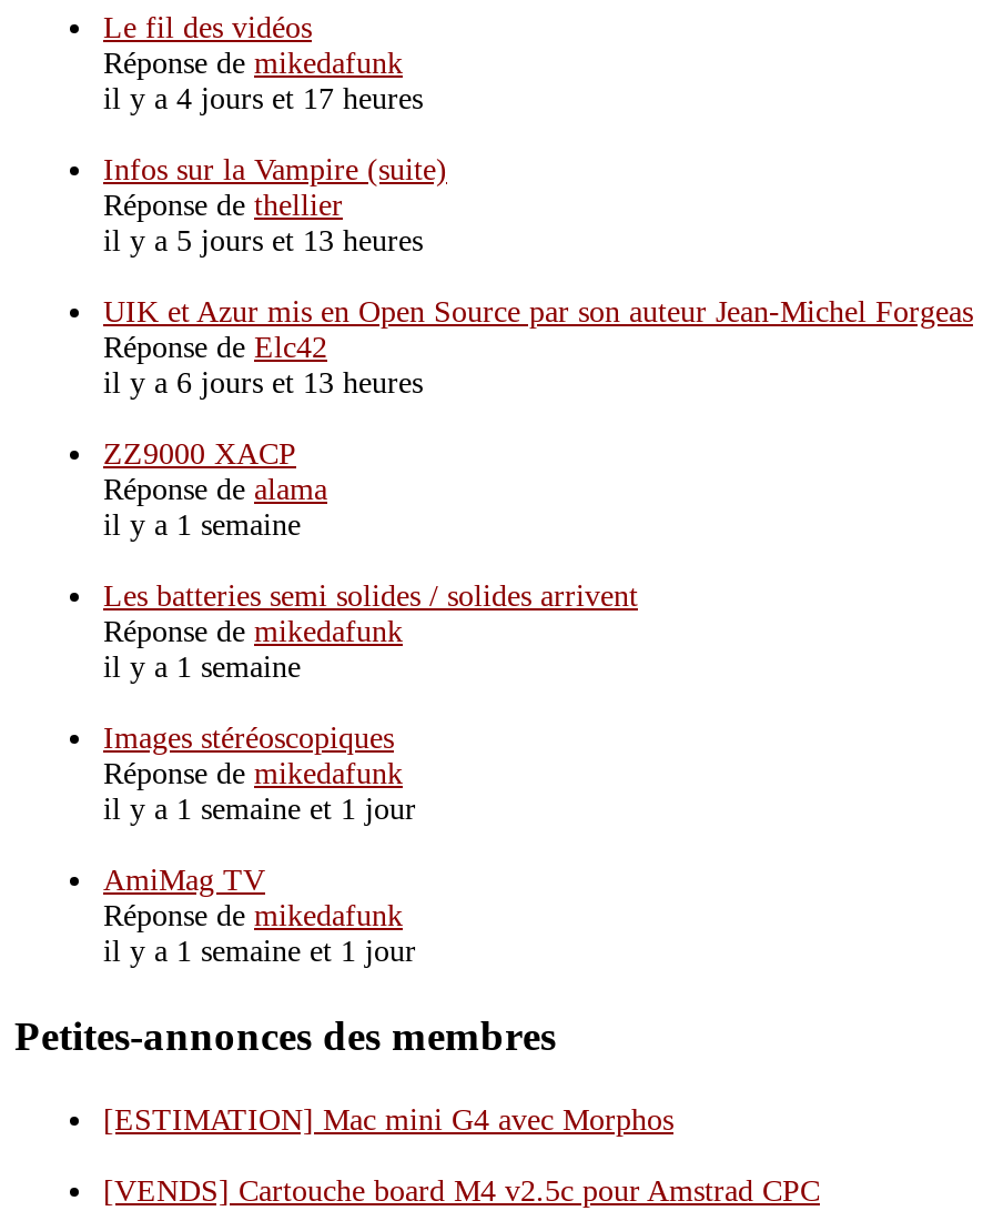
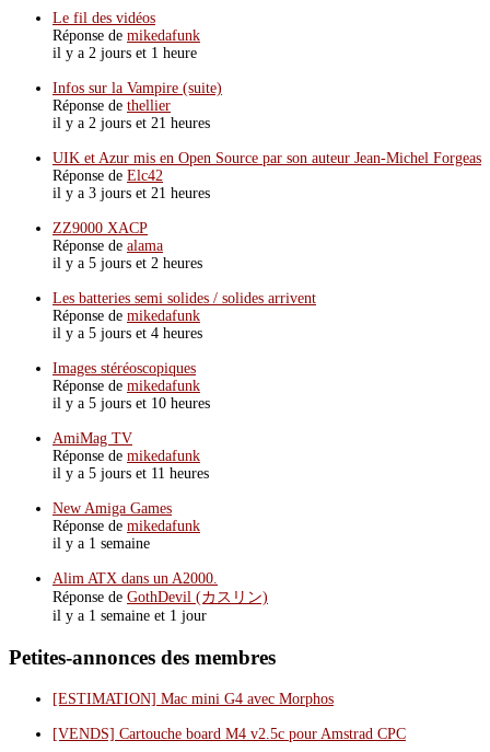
[103,82,423,116] il y a 4 jours et 17 heures -> [52,45,197,61] il y a 2 jours et 1 heure
[103,224,423,258] il y a 5 jours et 13 heures -> [52,115,210,131] il y a 2 jours et 21 heures
[103,367,423,400] il y a 6 jours et 13 heures -> [52,185,210,202] il y a 3 jours et 21 heures
[103,509,301,542] il y a 1 semaine -> [52,255,202,272] il y a 5 jours et 2 heures
[103,651,301,684] il y a 1 semaine -> [52,325,202,342] il y a 5 jours et 4 heures
[103,793,416,826] il y a 1 semaine et 1 jour -> [52,395,210,412] il y a 5 jours et 10 heures
none -> [52,465,268,605] il y a 5 jours et 11 heures | New Amiga Games | Réponse de mikedafunk | il y a 1 semaine | Alim ATX dans un A2000. | Réponse de GothDevil (カスリン)

